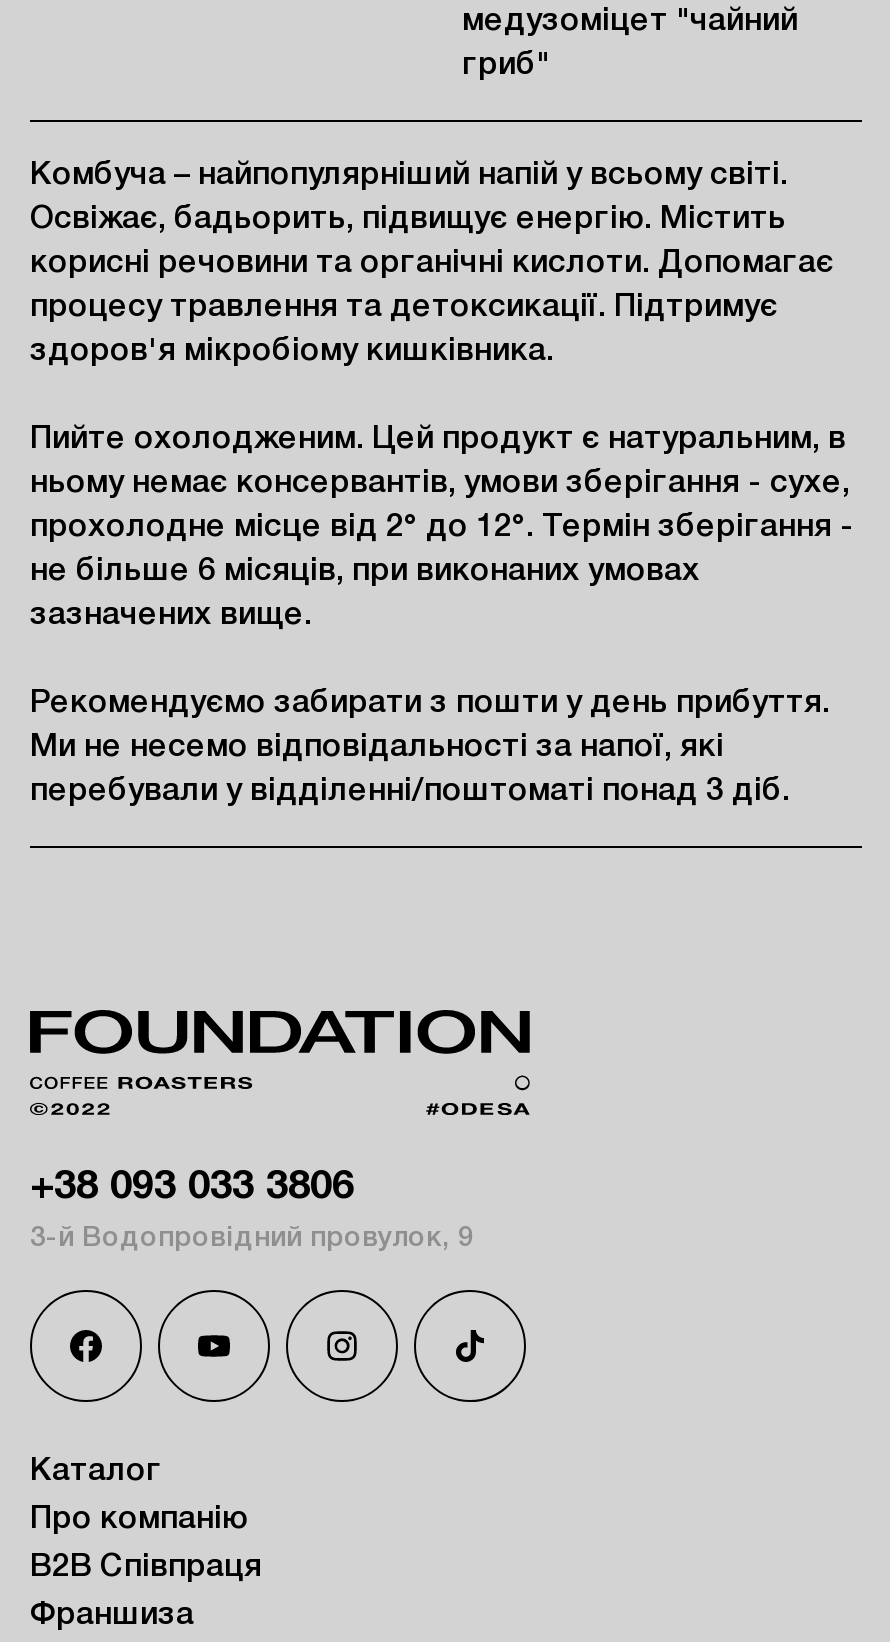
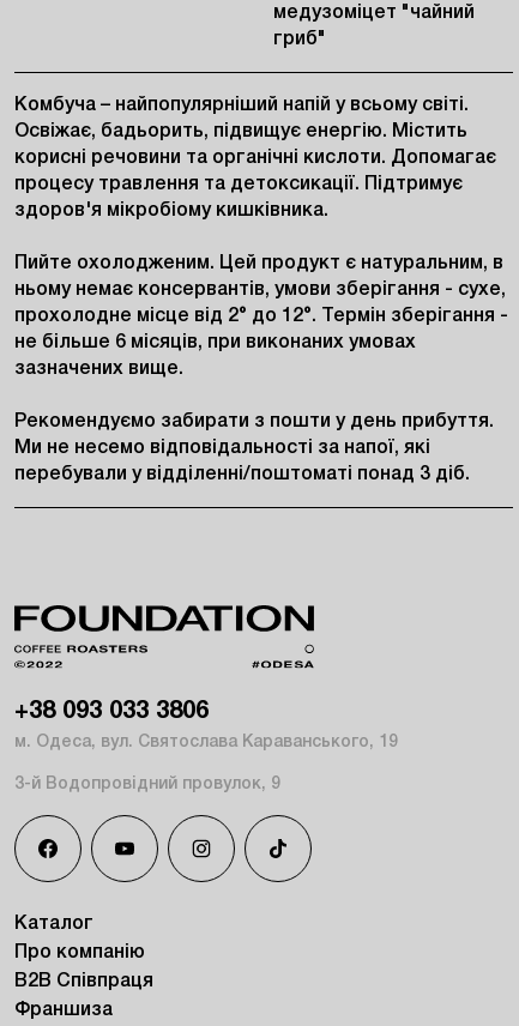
none -> [14,735,398,750] м. Одеса, вул. Святослава Караванського, 19

